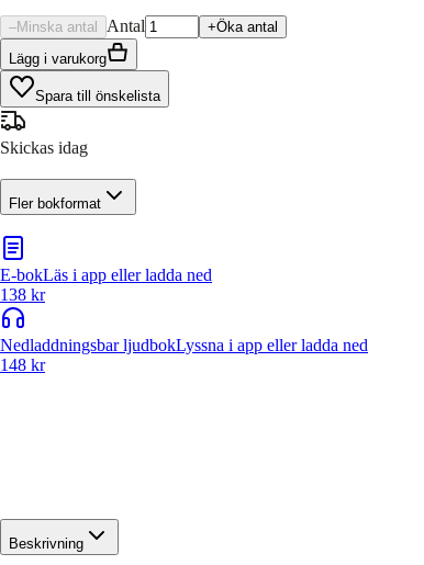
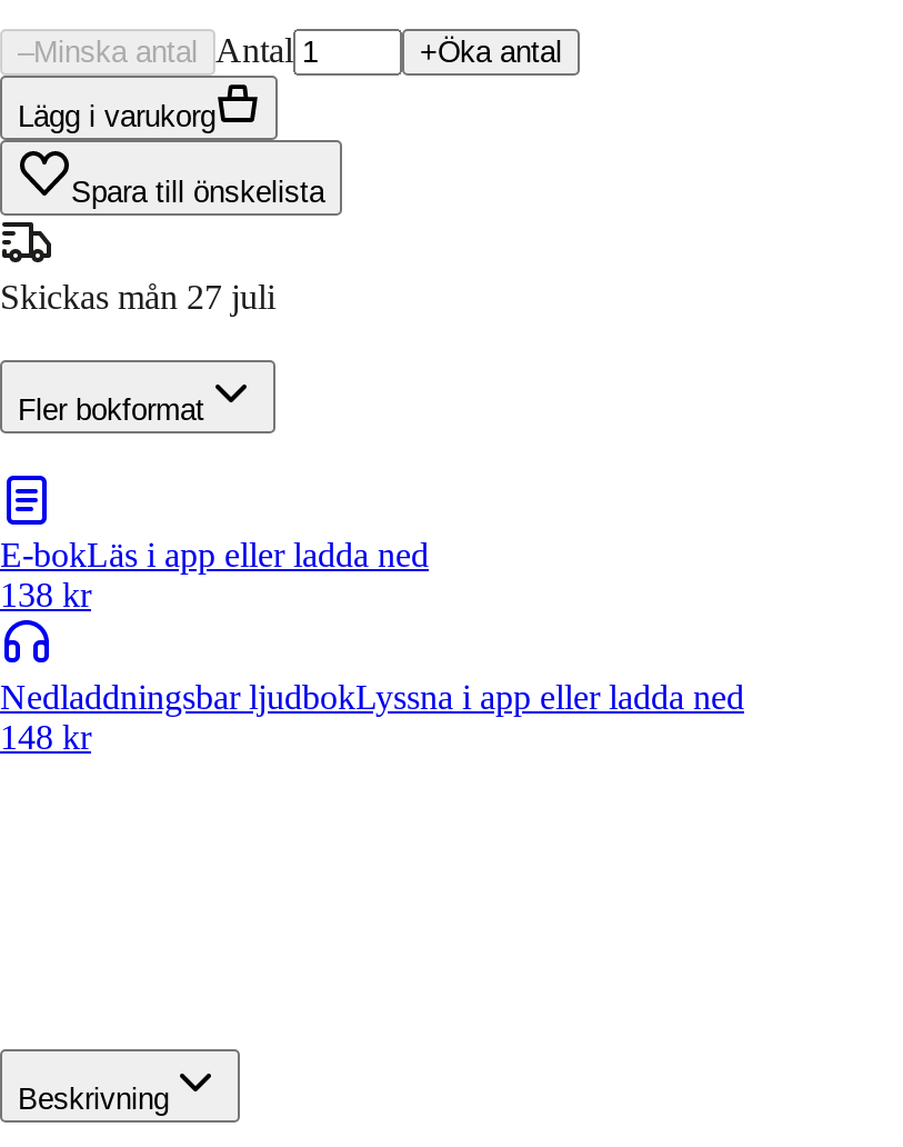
[0,138,88,157] Skickas idag -> [0,278,275,315] Skickas mån 27 juli

